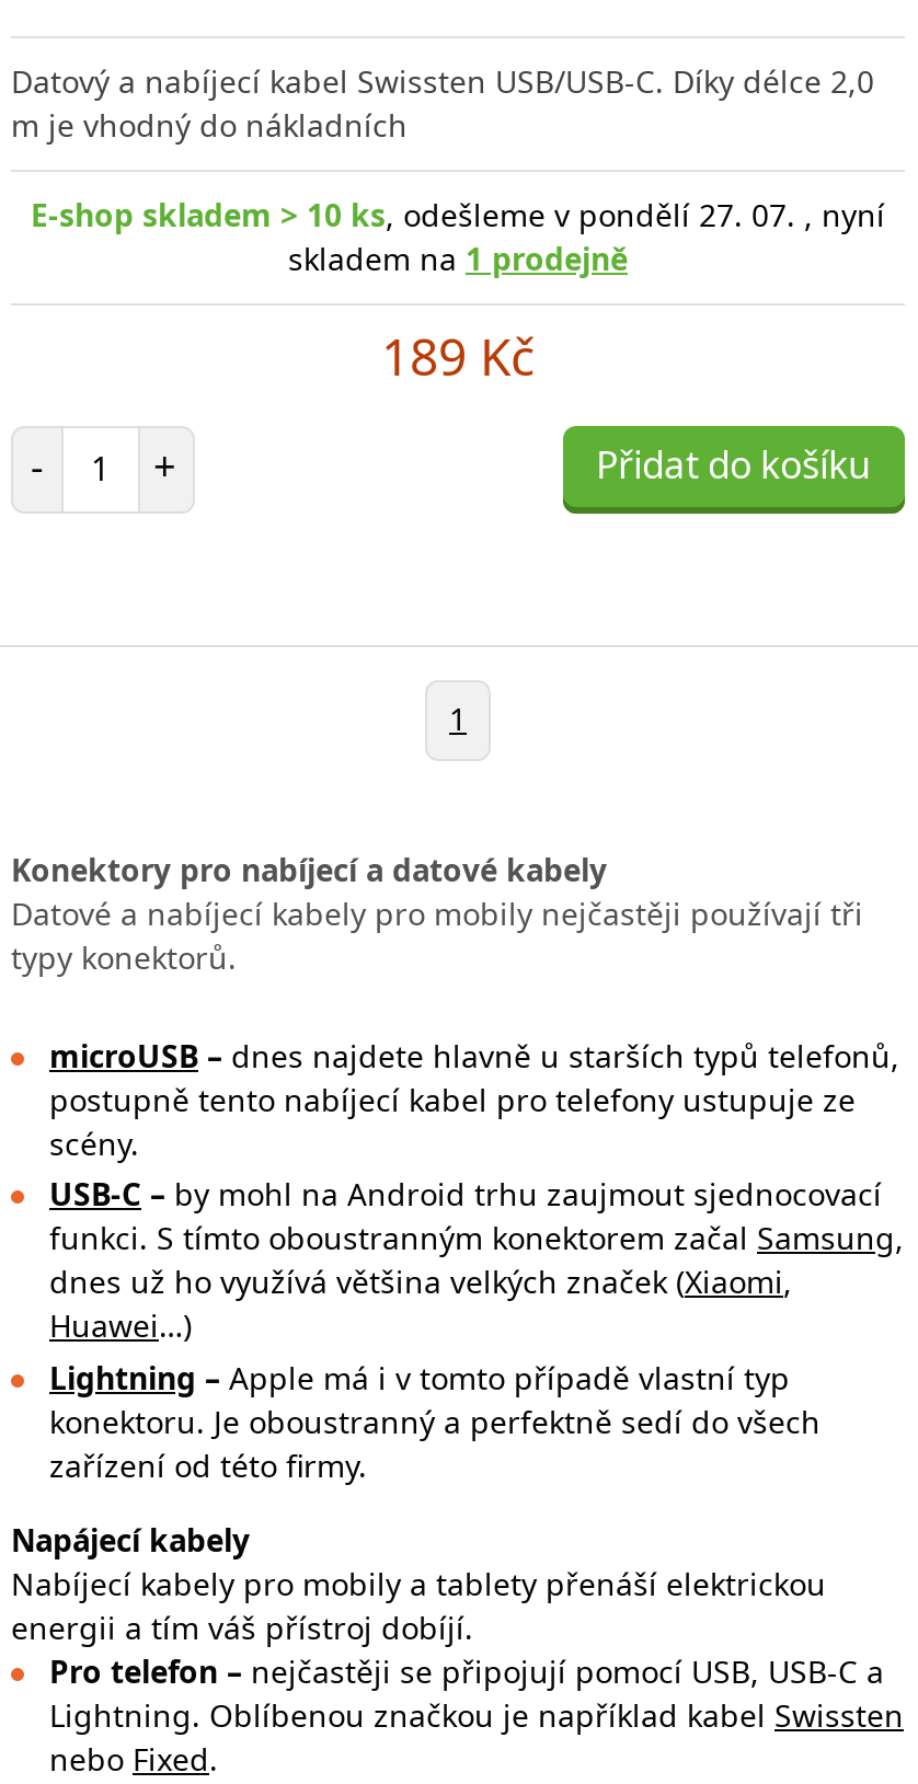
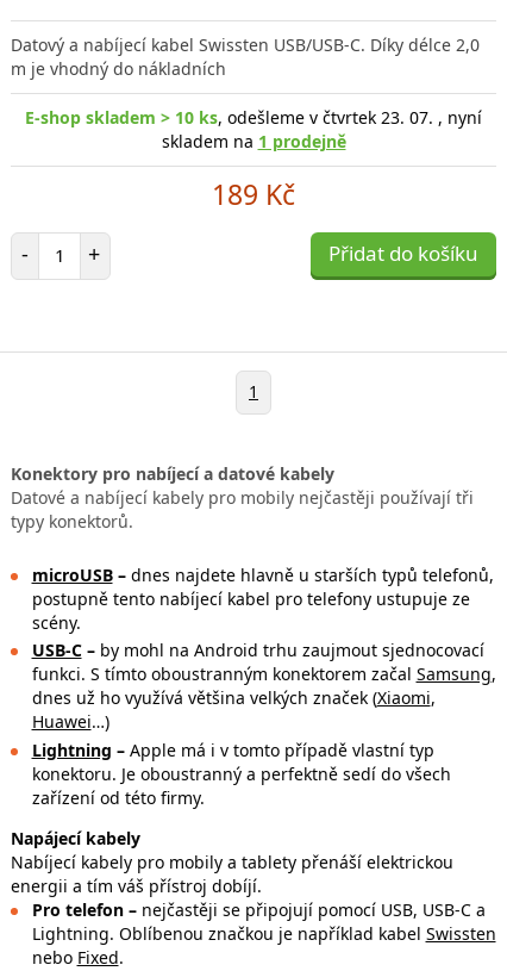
[31,193,885,234] E-shop skladem > 10 ks, odešleme v pondělí 27. 07. , nyní -> [25,105,482,128] E-shop skladem > 10 ks, odešleme v čtvrtek 23. 07. , nyní

